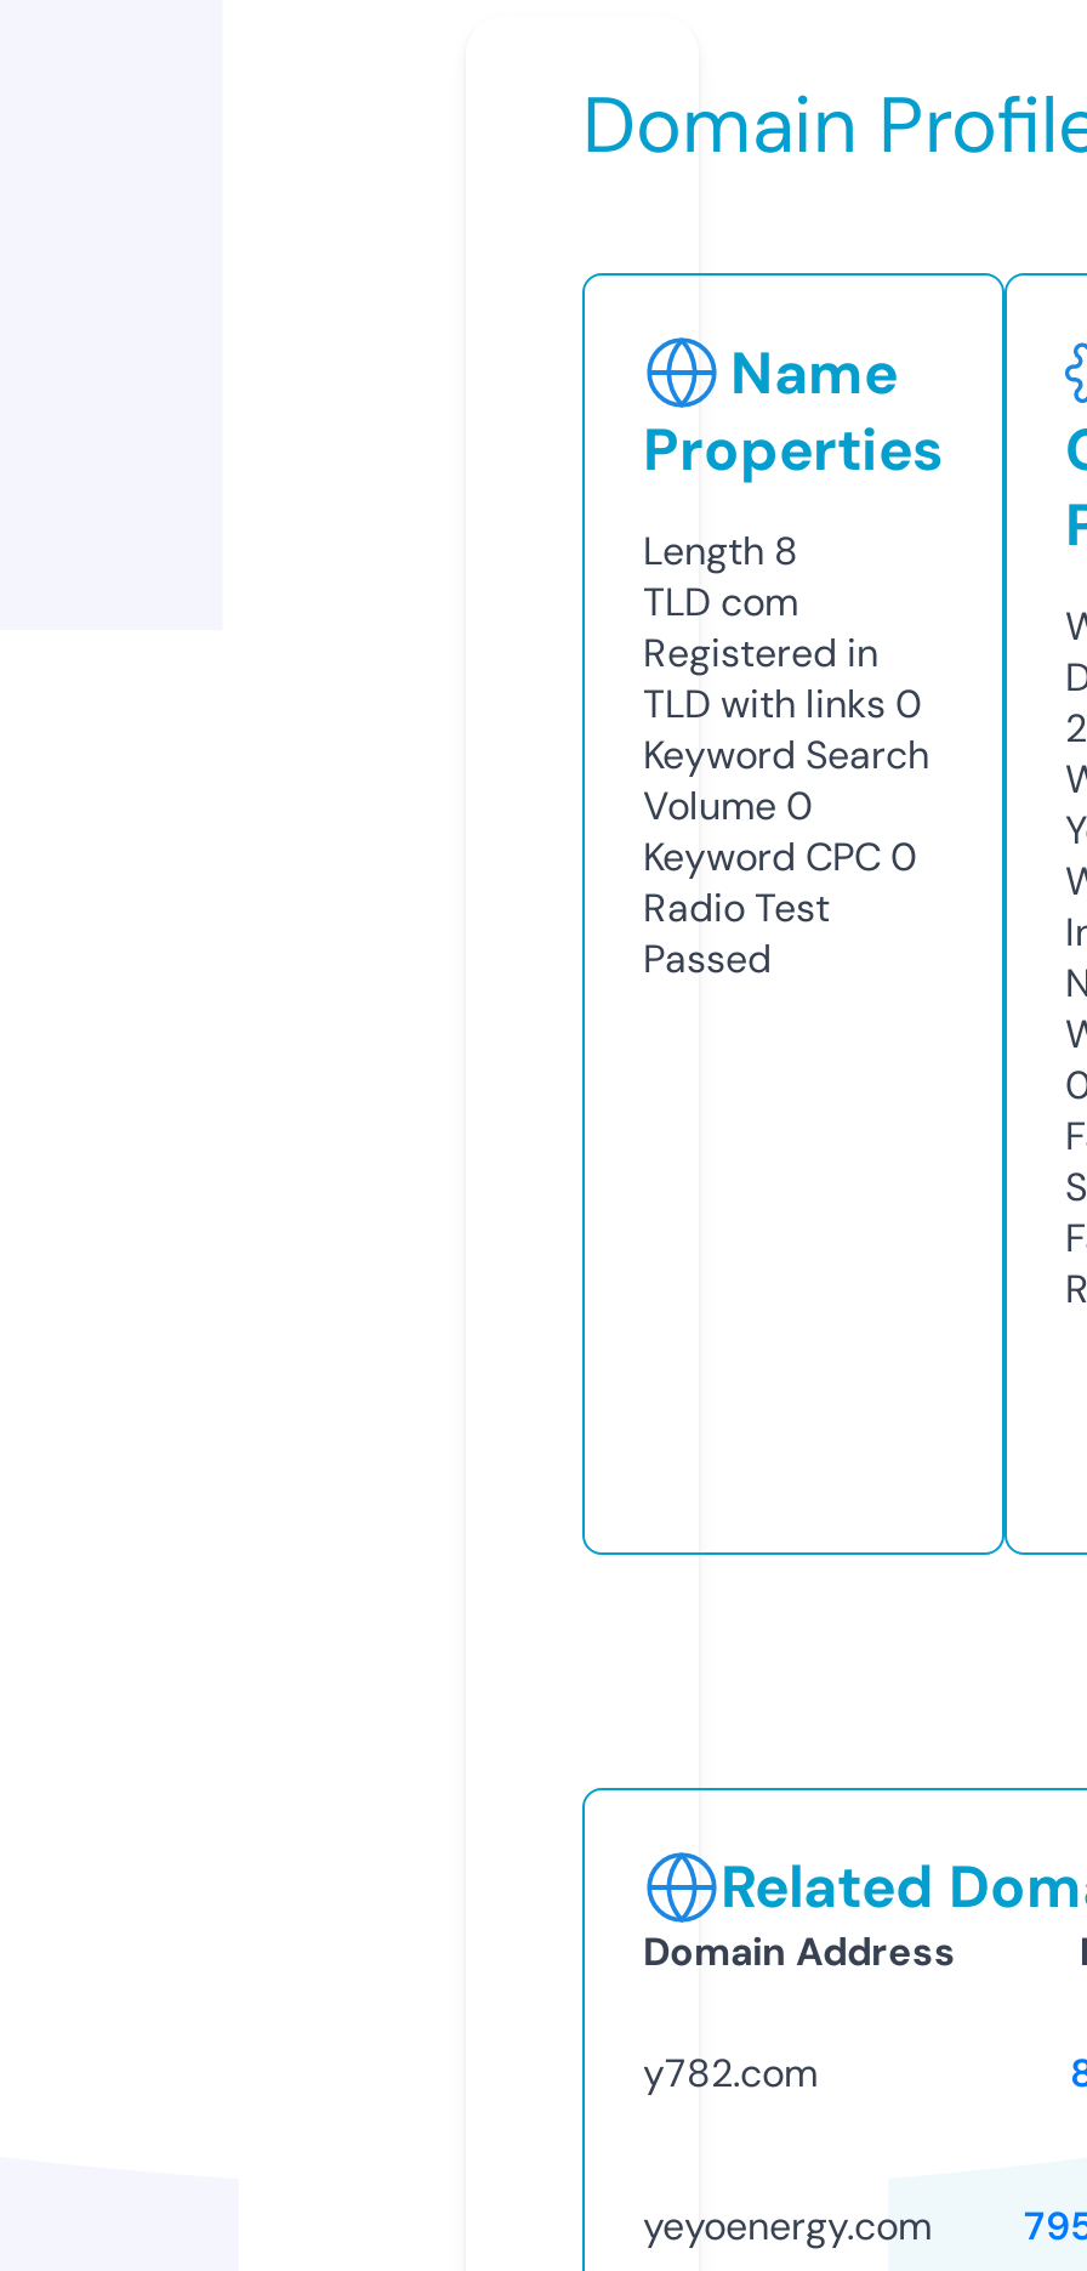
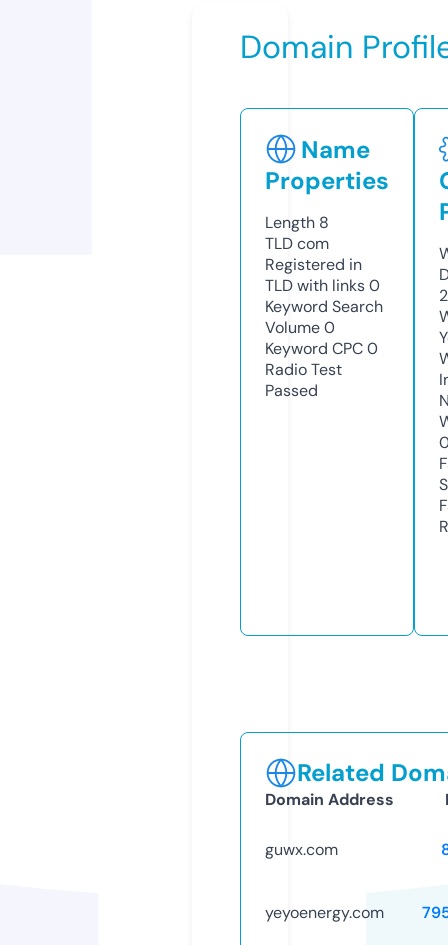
[643,2047,818,2098] y782.com -> [265,839,338,860] guwx.com

